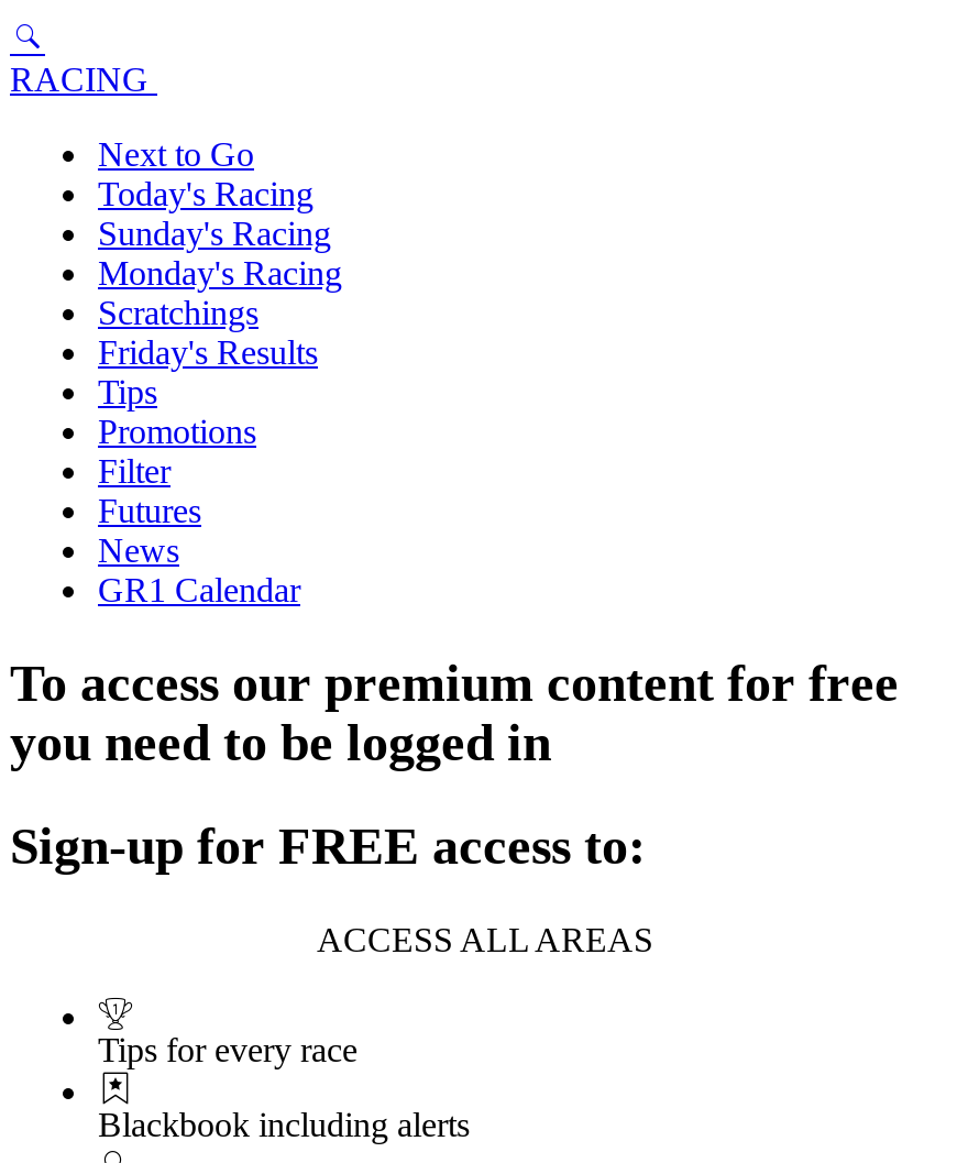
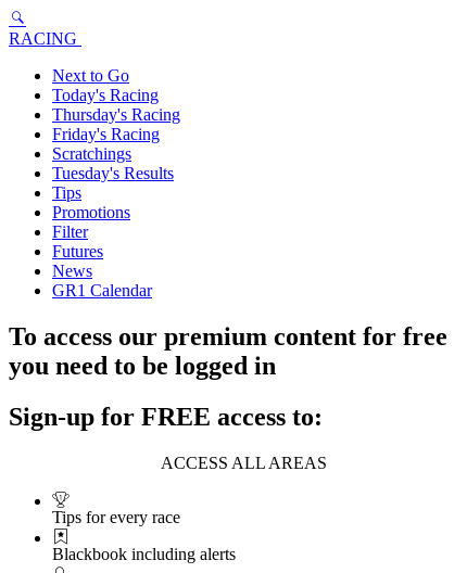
[98,214,331,252] Sunday's Racing -> [52,105,180,124] Thursday's Racing
[98,254,342,291] Monday's Racing -> [52,125,160,143] Friday's Racing
[98,333,318,371] Friday's Results -> [52,164,174,182] Tuesday's Results

